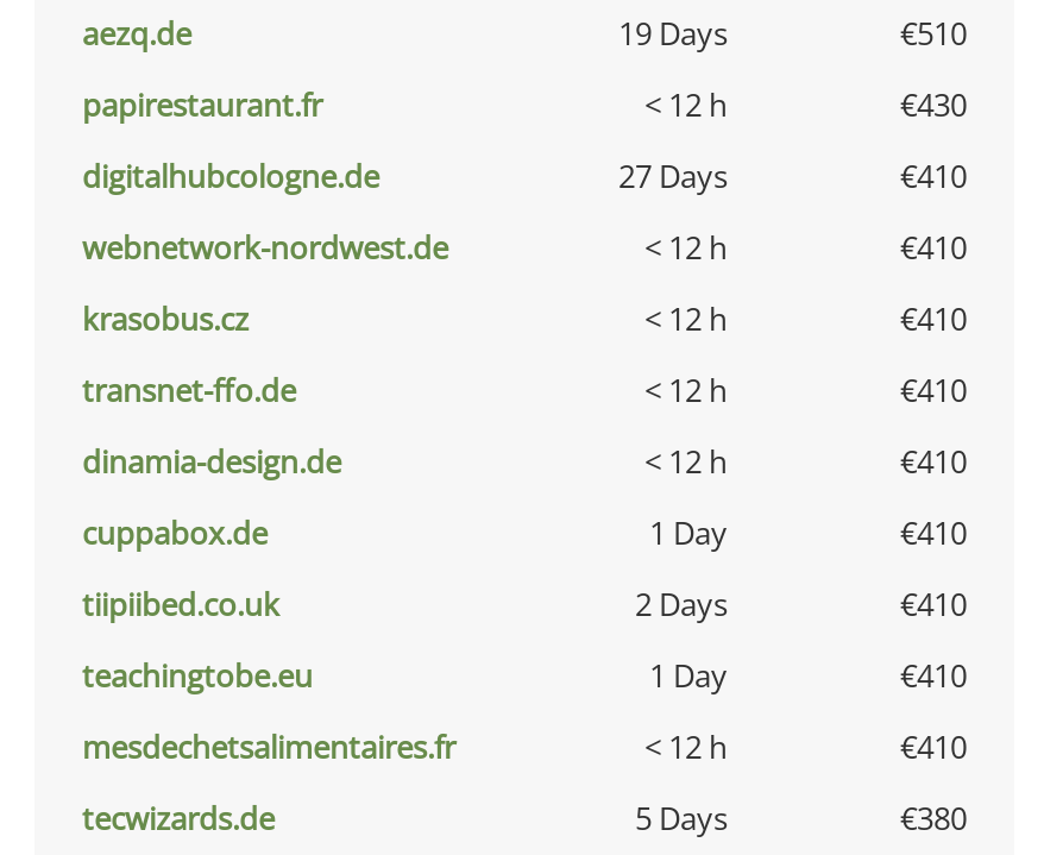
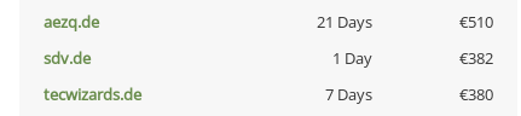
[618,11,728,54] 19 Days -> [316,10,372,32] 21 Days
[82,82,967,553] papirestaurant.fr | < 12 h | €430 | digitalhubcologne.de | 27 Days | €410 | webnetwork-nordwest.de | < 12 h | €410 | krasobus.cz | < 12 h | €410 | transnet-ffo.de | < 12 h | €410 | dinamia-design.de | < 12 h | €410 | cuppabox.de -> [44,47,91,68] sdv.de
[82,510,967,767] €410 | tiipiibed.co.uk | 2 Days | €410 | teachingtobe.eu | 1 Day | €410 | mesdechetsalimentaires.fr | < 12 h | €410 -> [459,47,493,68] €382
[635,796,728,838] 5 Days -> [325,83,372,105] 7 Days

